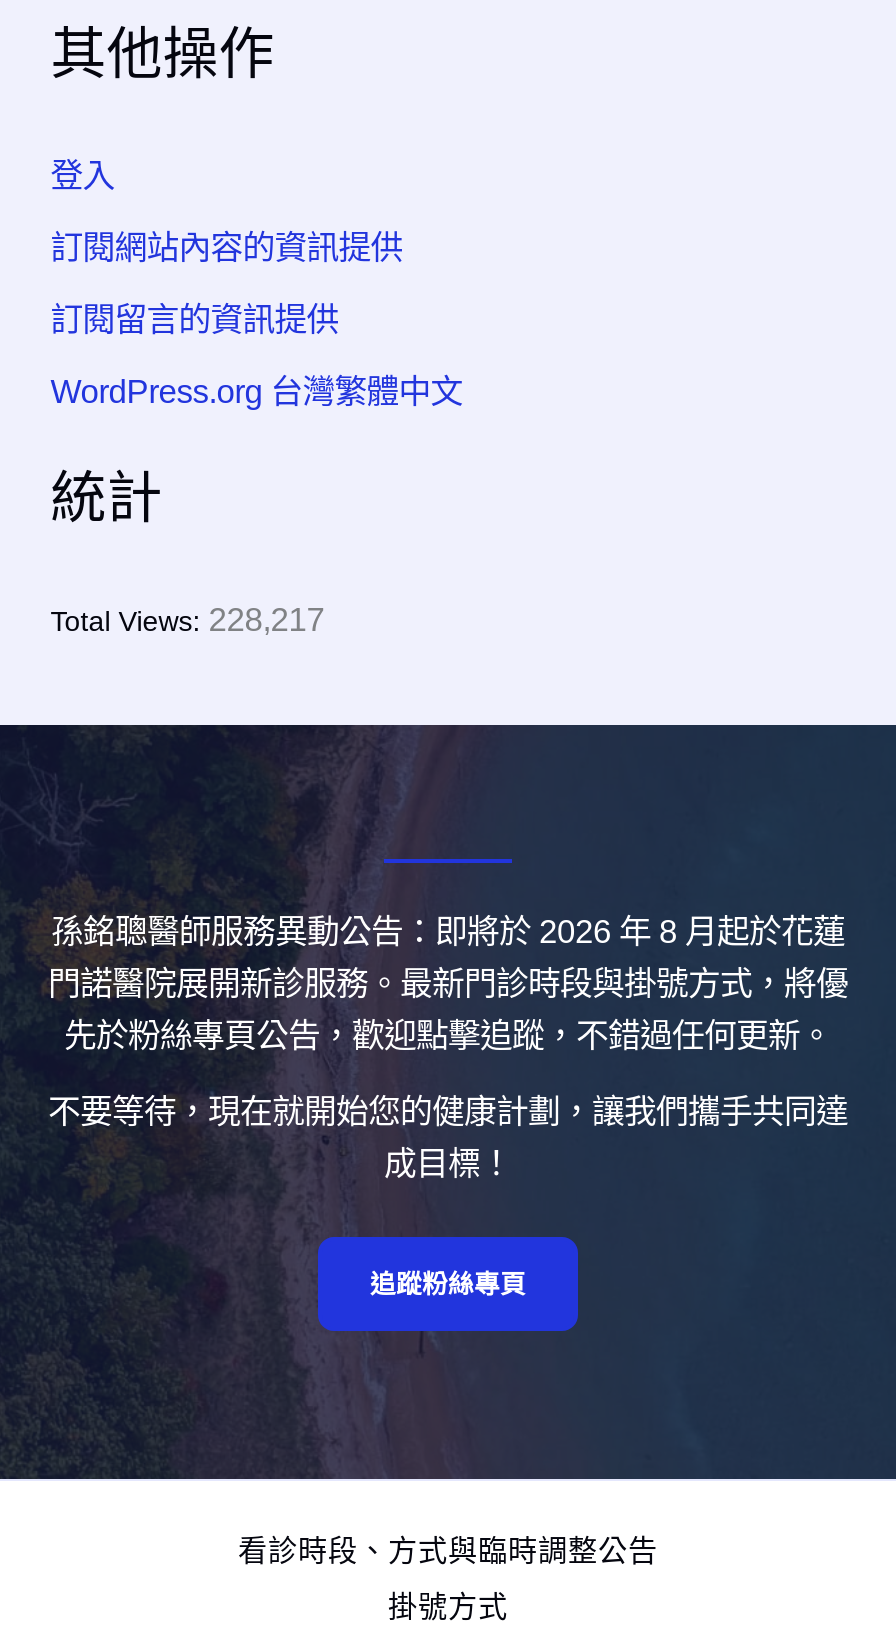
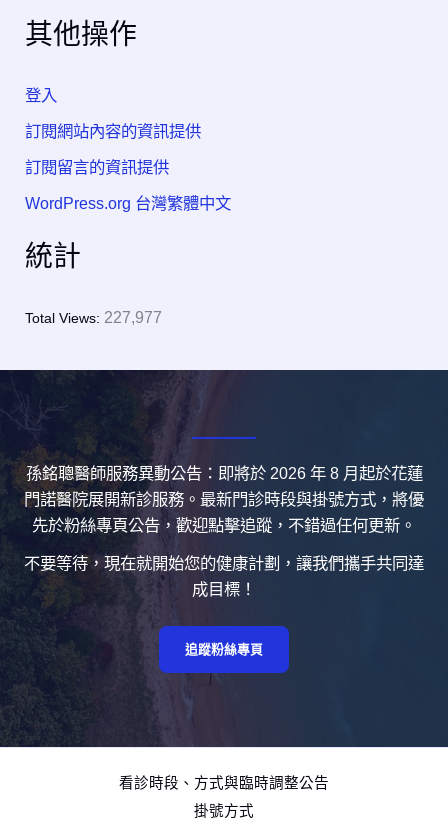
[51,601,325,637] Total Views: 228,217 -> [25,308,162,326] Total Views: 227,977

